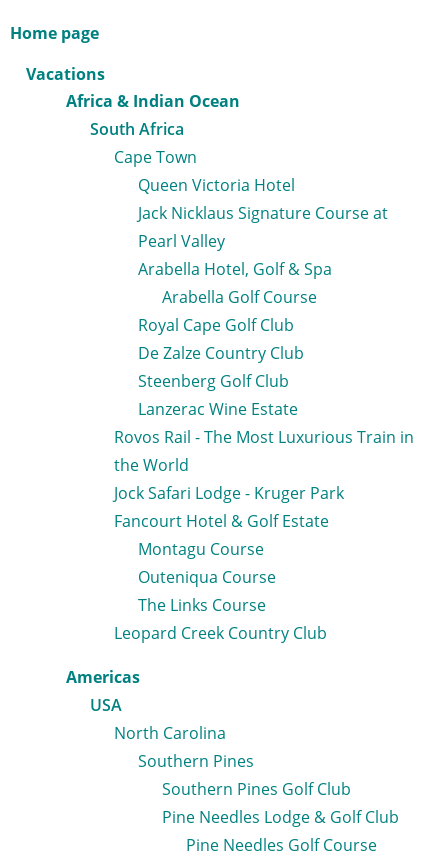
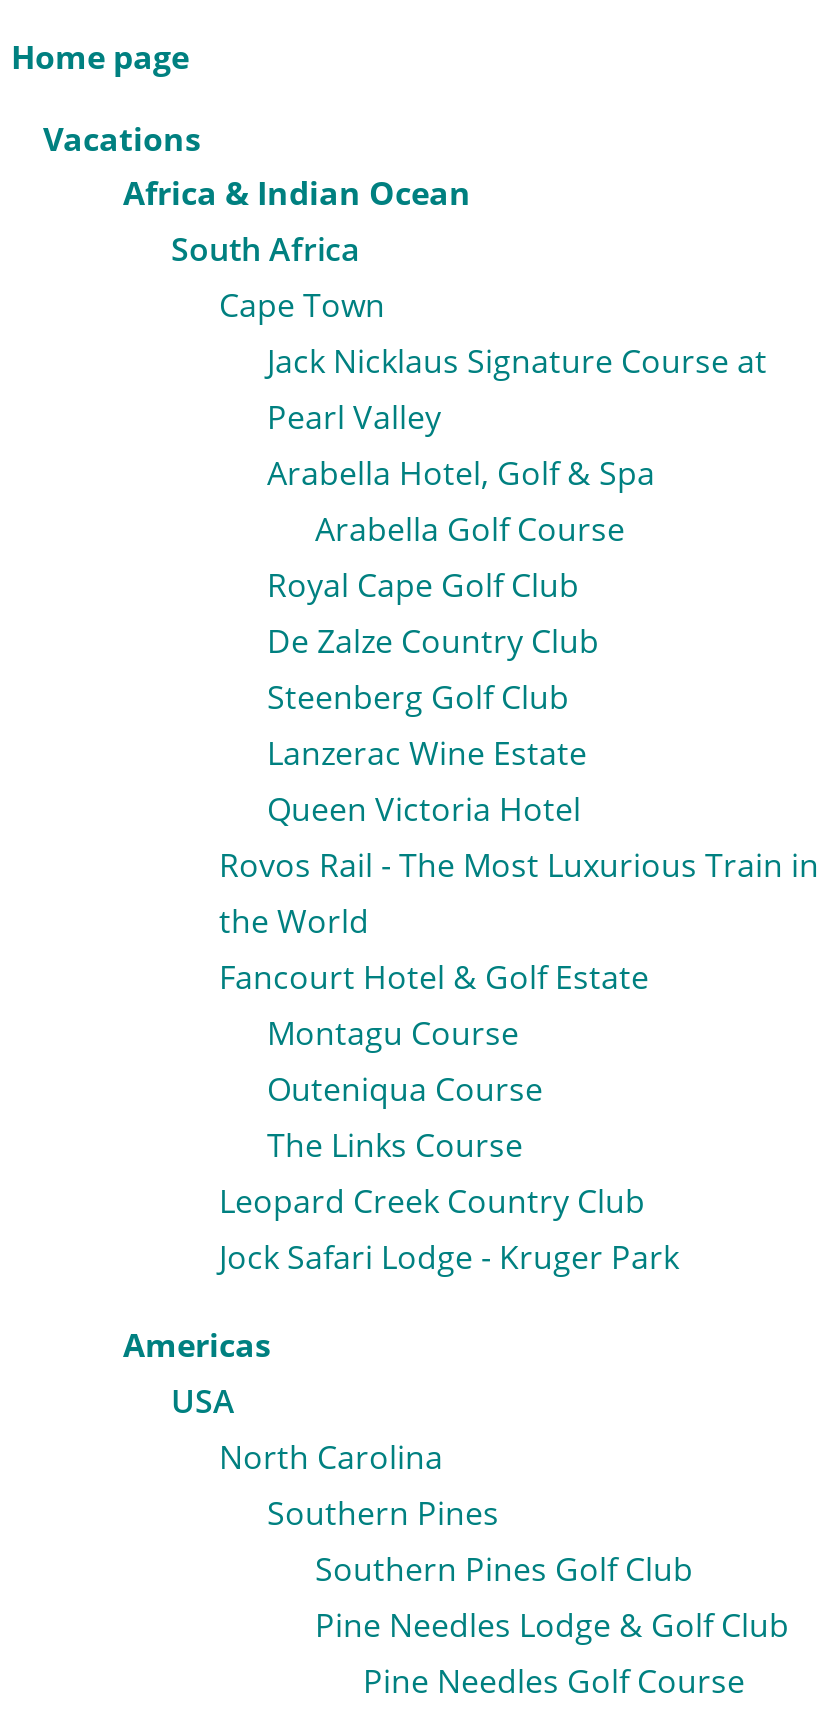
moved [138,174,295,196] -> [267,787,581,831]: Queen Victoria Hotel
moved [138,202,388,420] -> [267,339,767,775]: Jack Nicklaus Signature Course at | Pearl Valley | Arabella Hotel, Golf & Spa | Arabella Golf Course | Royal Cape Golf Club | De Zalze Country Club | Steenberg Golf Club | Lanzerac Wine Estate
moved [114,482,344,504] -> [219,1235,679,1279]: Jock Safari Lodge - Kruger Park
moved [114,510,329,644] -> [219,955,649,1223]: Fancourt Hotel & Golf Estate | Montagu Course | Outeniqua Course | The Links Course | Leopard Creek Country Club

